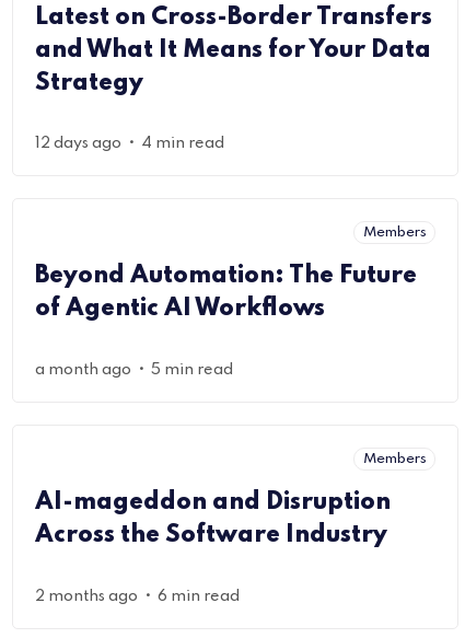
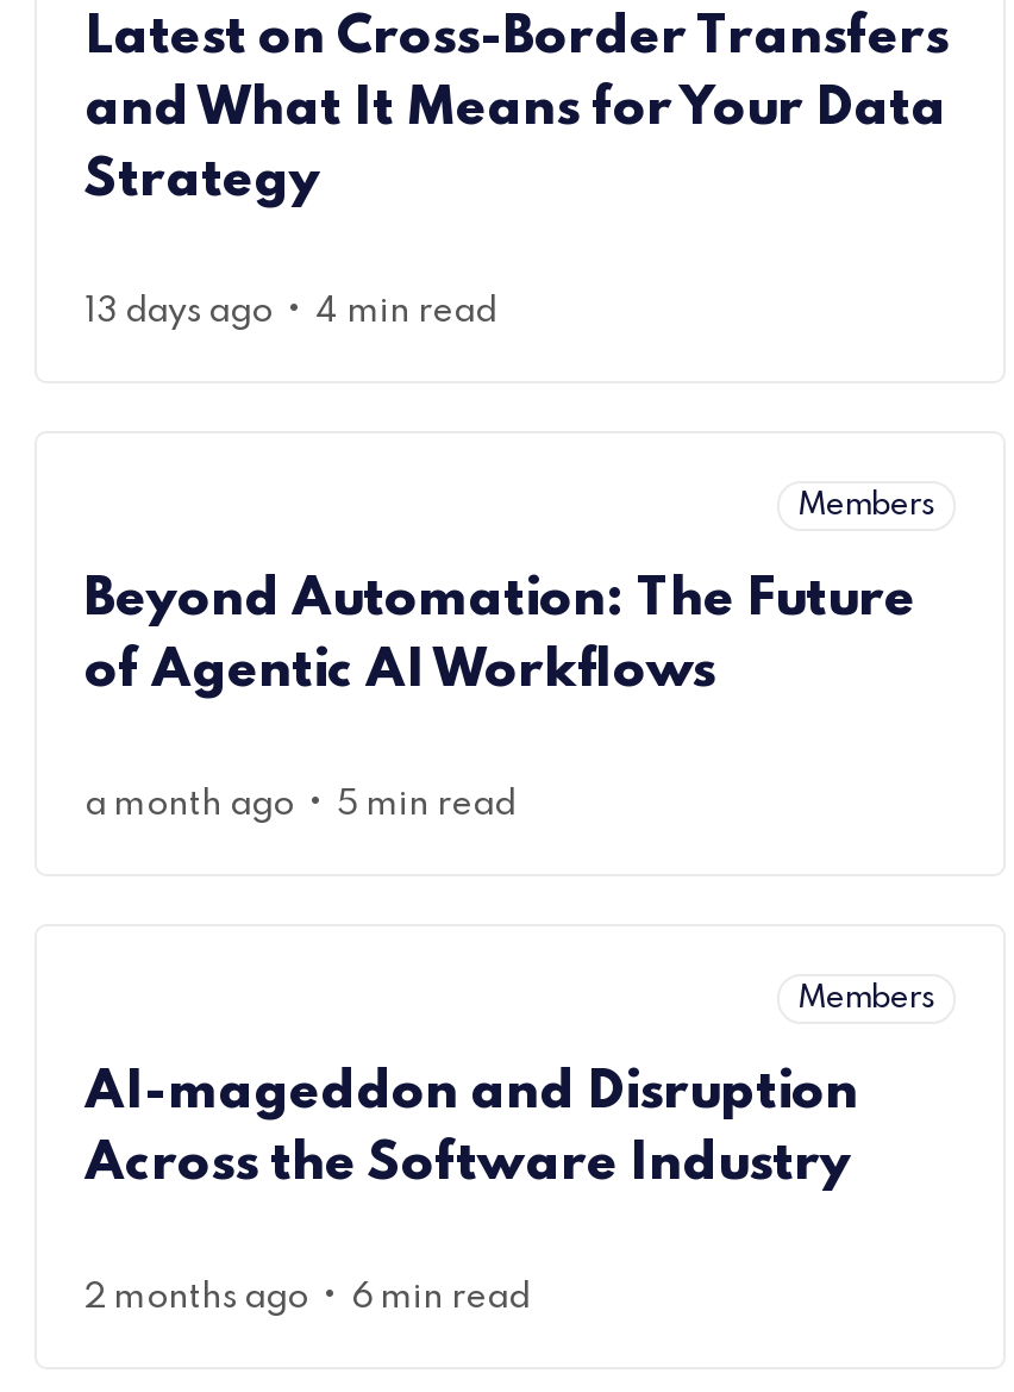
[35,135,224,150] 12 days ago • 4 min read -> [84,293,496,327] 13 days ago • 4 min read

